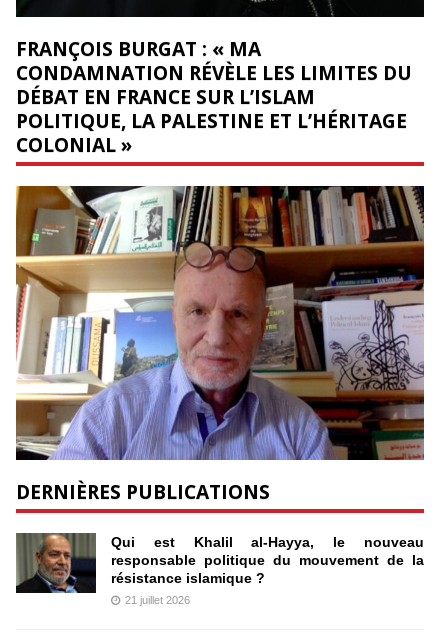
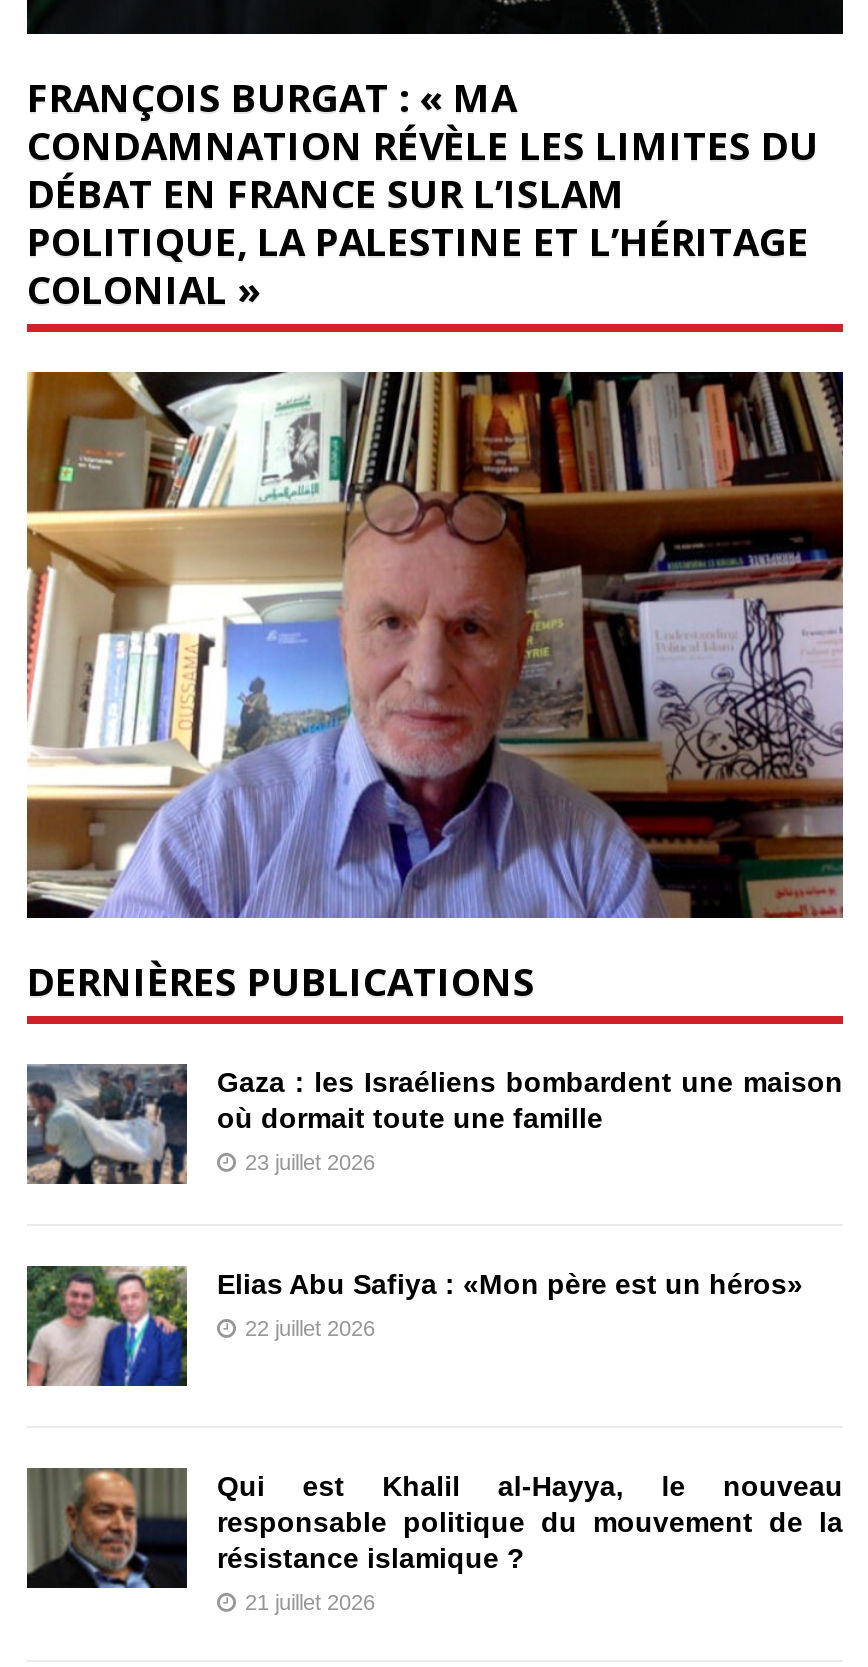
none -> [25,1264,803,1388] [image] | Elias Abu Safiya : «Mon père est un héros» | 22 juillet 2026
none -> [27,1064,843,1186] [image] | Gaza : les Israéliens bombardent une maison | où dormait toute une famille | 23 juillet 2026

